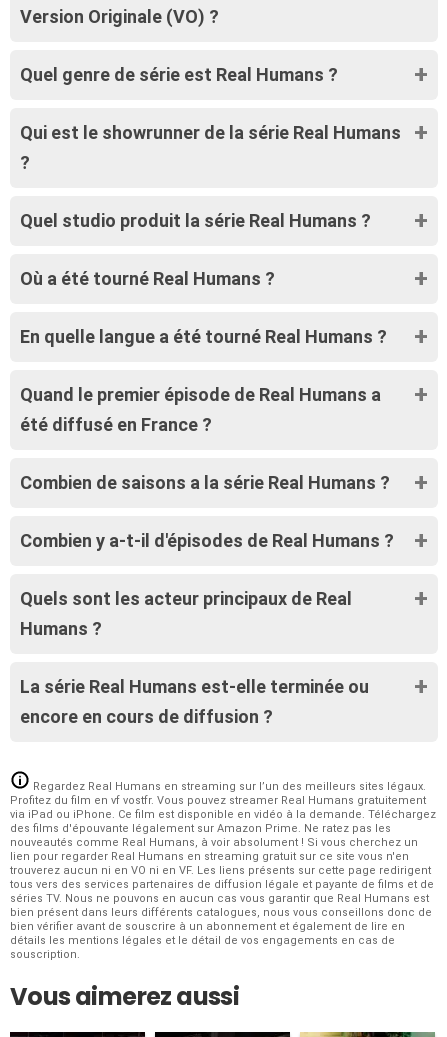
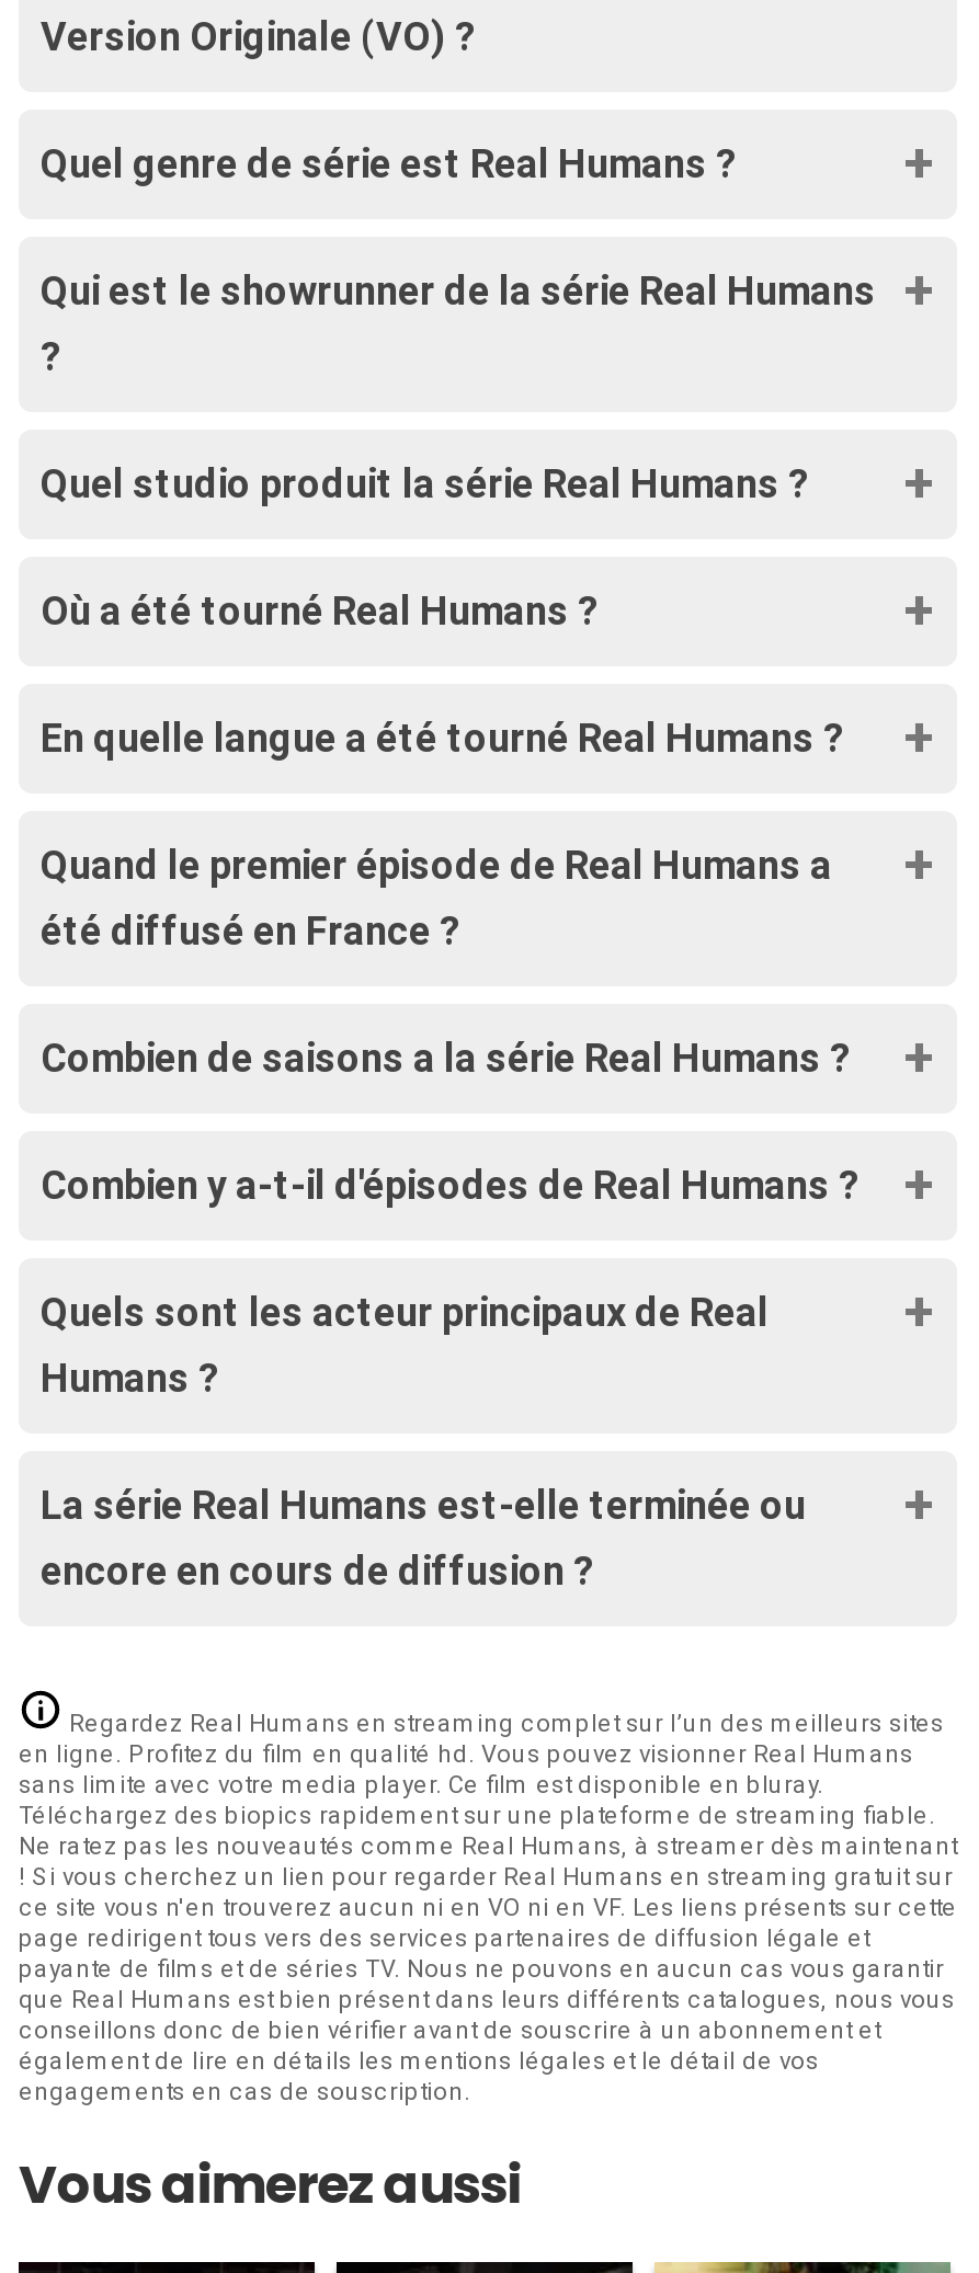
[10,779,436,960] Regardez Real Humans en streaming sur l’un des meilleurs sites légaux. | Profitez du film en vf vostfr. Vous pouvez streamer Real Humans gratuitement | via iPad ou iPhone. Ce film est disponible en vidéo à la demande. Téléchargez | des films d'épouvante légalement sur Amazon Prime. Ne ratez pas les | nouveautés comme Real Humans, à voir absolument ! Si vous cherchez un | lien pour regarder Real Humans en streaming gratuit sur ce site vous n'en | trouverez aucun ni en VO ni en VF. Les liens présents sur cette page redirigent | tous vers des services partenaires de diffusion légale et payante de films et de | séries TV. Nous ne pouvons en aucun cas vous garantir que Real Humans est | bien présent dans leurs différents catalogues, nous vous conseillons donc de | bien vérifier avant de souscrire à un abonnement et également de lire en | détails les mentions légales et le détail de vos engagements en cas de | souscription. -> [19,1709,957,2105] Regardez Real Humans en streaming complet sur l’un des meilleurs sites | en ligne. Profitez du film en qualité hd. Vous pouvez visionner Real Humans | sans limite avec votre media player. Ce film est disponible en bluray. | Téléchargez des biopics rapidement sur une plateforme de streaming fiable. | Ne ratez pas les nouveautés comme Real Humans, à streamer dès maintenant | ! Si vous cherchez un lien pour regarder Real Humans en streaming gratuit sur | ce site vous n'en trouverez aucun ni en VO ni en VF. Les liens présents sur cette | page redirigent tous vers des services partenaires de diffusion légale et | payante de films et de séries TV. Nous ne pouvons en aucun cas vous garantir | que Real Humans est bien présent dans leurs différents catalogues, nous vous | conseillons donc de bien vérifier avant de souscrire à un abonnement et | également de lire en détails les mentions légales et le détail de vos | engagements en cas de souscription.

